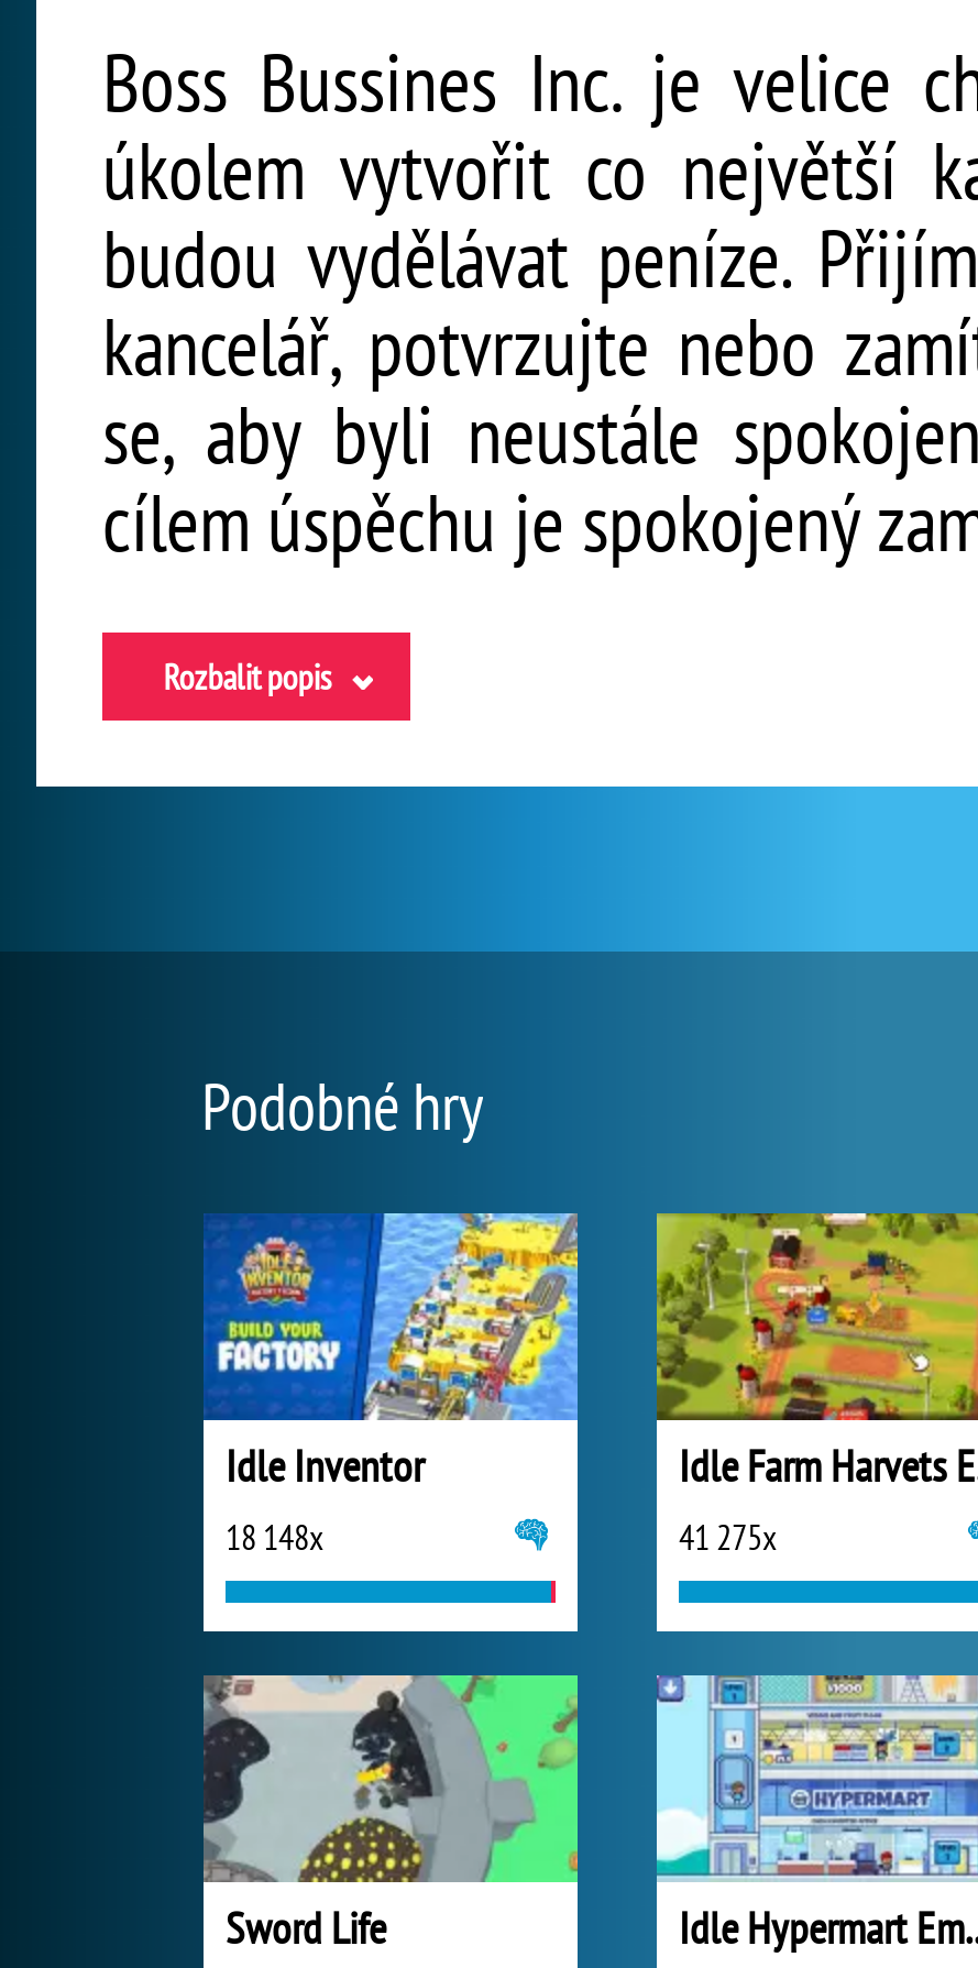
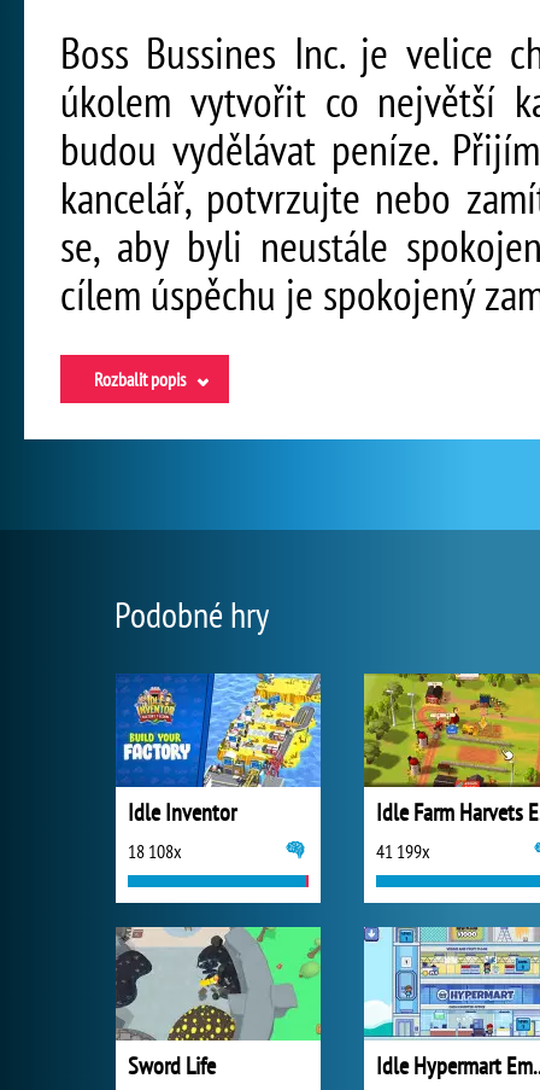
[226,1515,325,1559] 18 148x -> [128,839,182,863] 18 108x
[679,1515,778,1559] 41 275x -> [376,839,430,863] 41 199x

